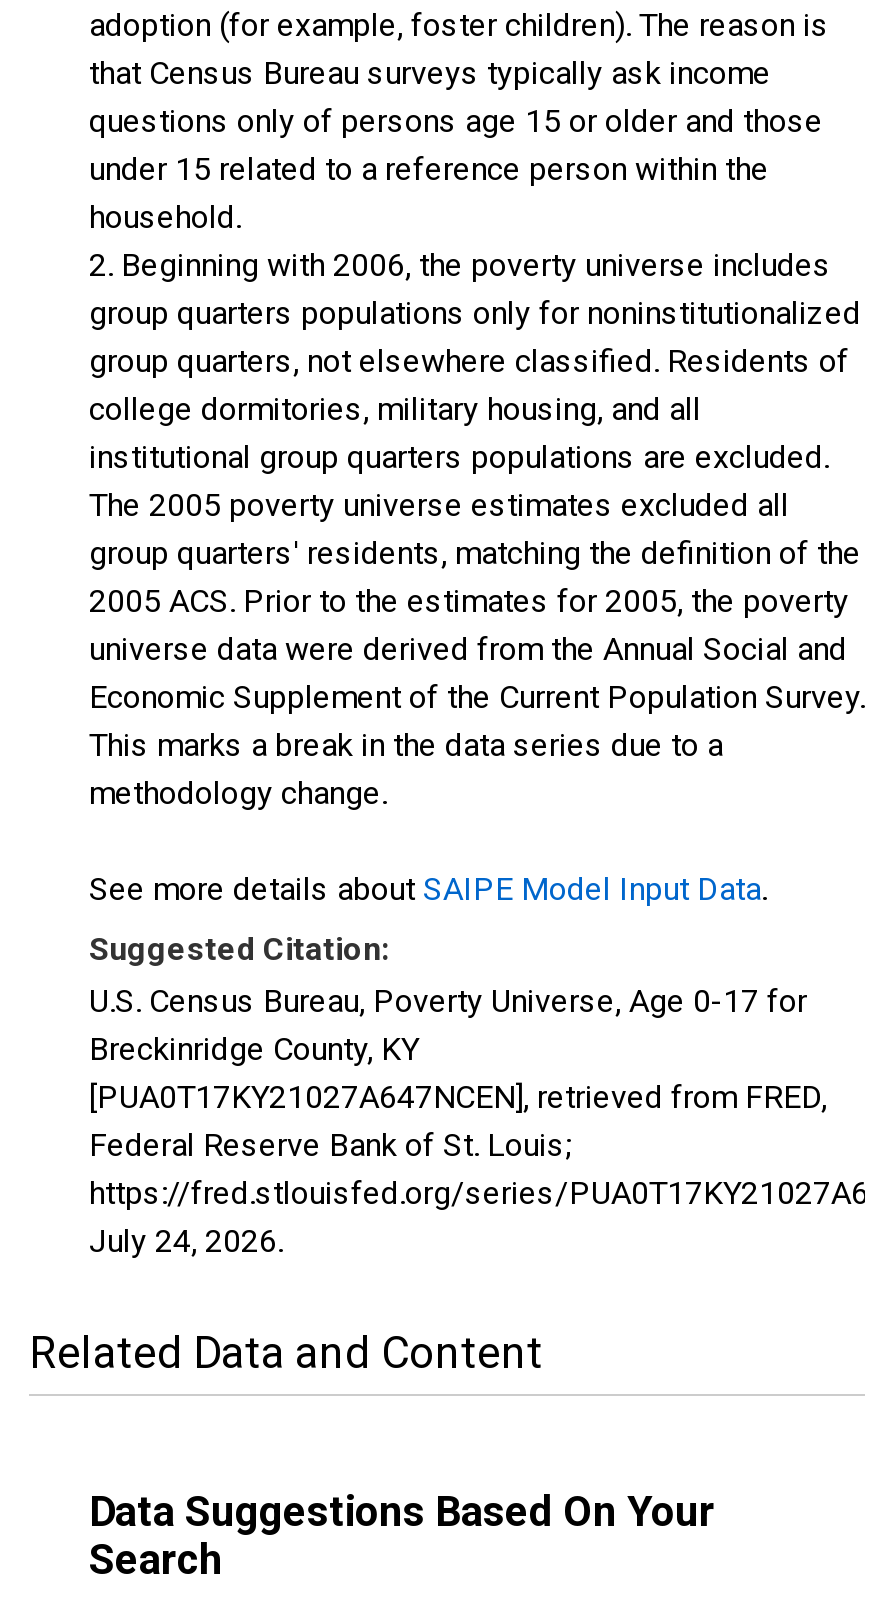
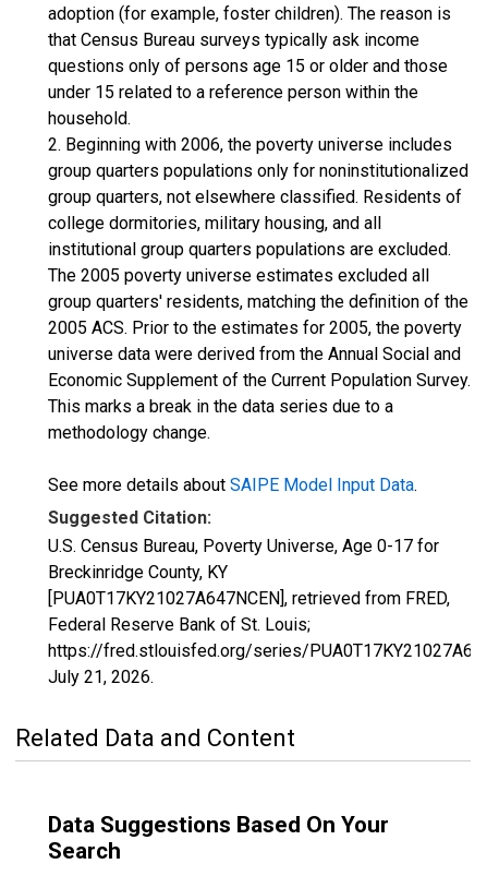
[89,1222,283,1260] July 24, 2026. -> [48,667,154,687] July 21, 2026.

